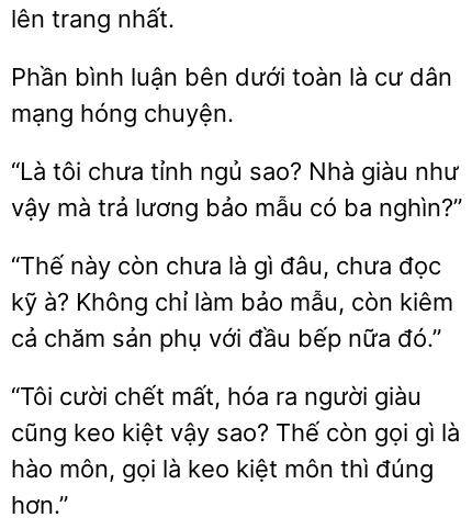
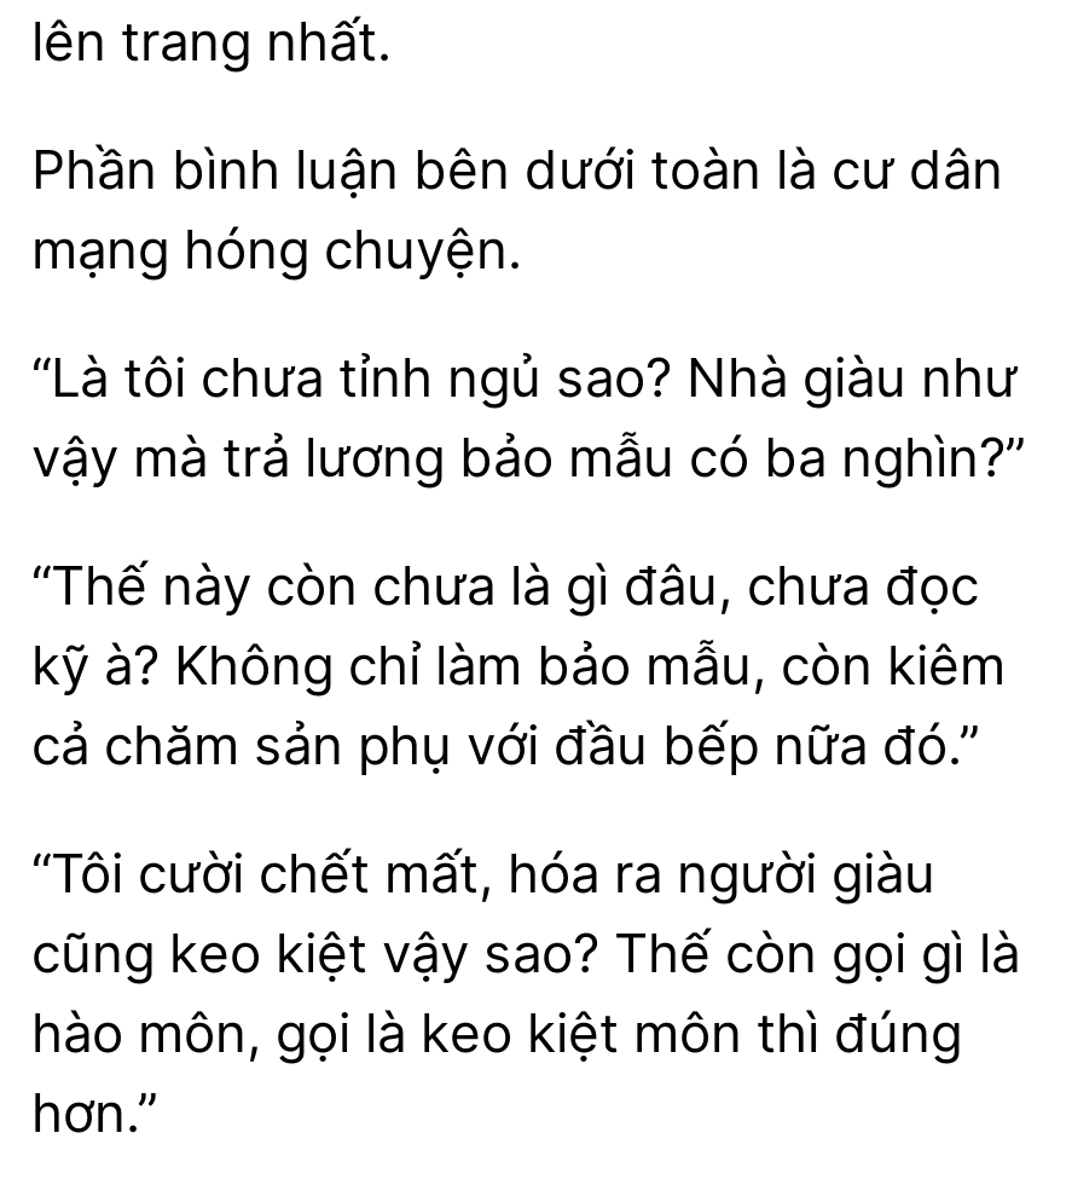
[11,63,452,127] Phần bình luận bên dưới toàn | cư dân | mạng -> [157,138,1003,281] bình luận bên dưới toàn là cư dân | chuyện.
[11,157,462,222] “Là tôi chưa tỉnh ngủ | giàu | vậy mà trả lương bảo mẫu có ba nghìn?” -> [31,346,1025,489] “Là | chưa tỉnh ngủ sao? Nhà giàu | vậy mà trả lương bảo | có ba nghìn?”
[11,251,453,352] “Thế này còn chưa là gì đâu, | đọc | kỹ à? Không chỉ làm bảo mẫu, còn kiêm | chăm sản phụ với đầu bếp | đó.” -> [31,554,1006,776] “Thế này còn chưa là | đâu, chưa đọc | kỹ à? Không chỉ | bảo mẫu, còn kiêm | cả | sản phụ với đầu bếp nữa đó.”
[11,382,460,483] “Tôi | chết mất, | ra người giàu | cũng keo kiệt vậy sao? Thế còn gọi gì là | hào môn, gọi | keo kiệt môn thì đúng -> [31,842,979,1064] cười chết mất, hóa ra người giàu | cũng keo | vậy sao? Thế còn gọi gì | hào môn, gọi là keo kiệt môn thì đúng

